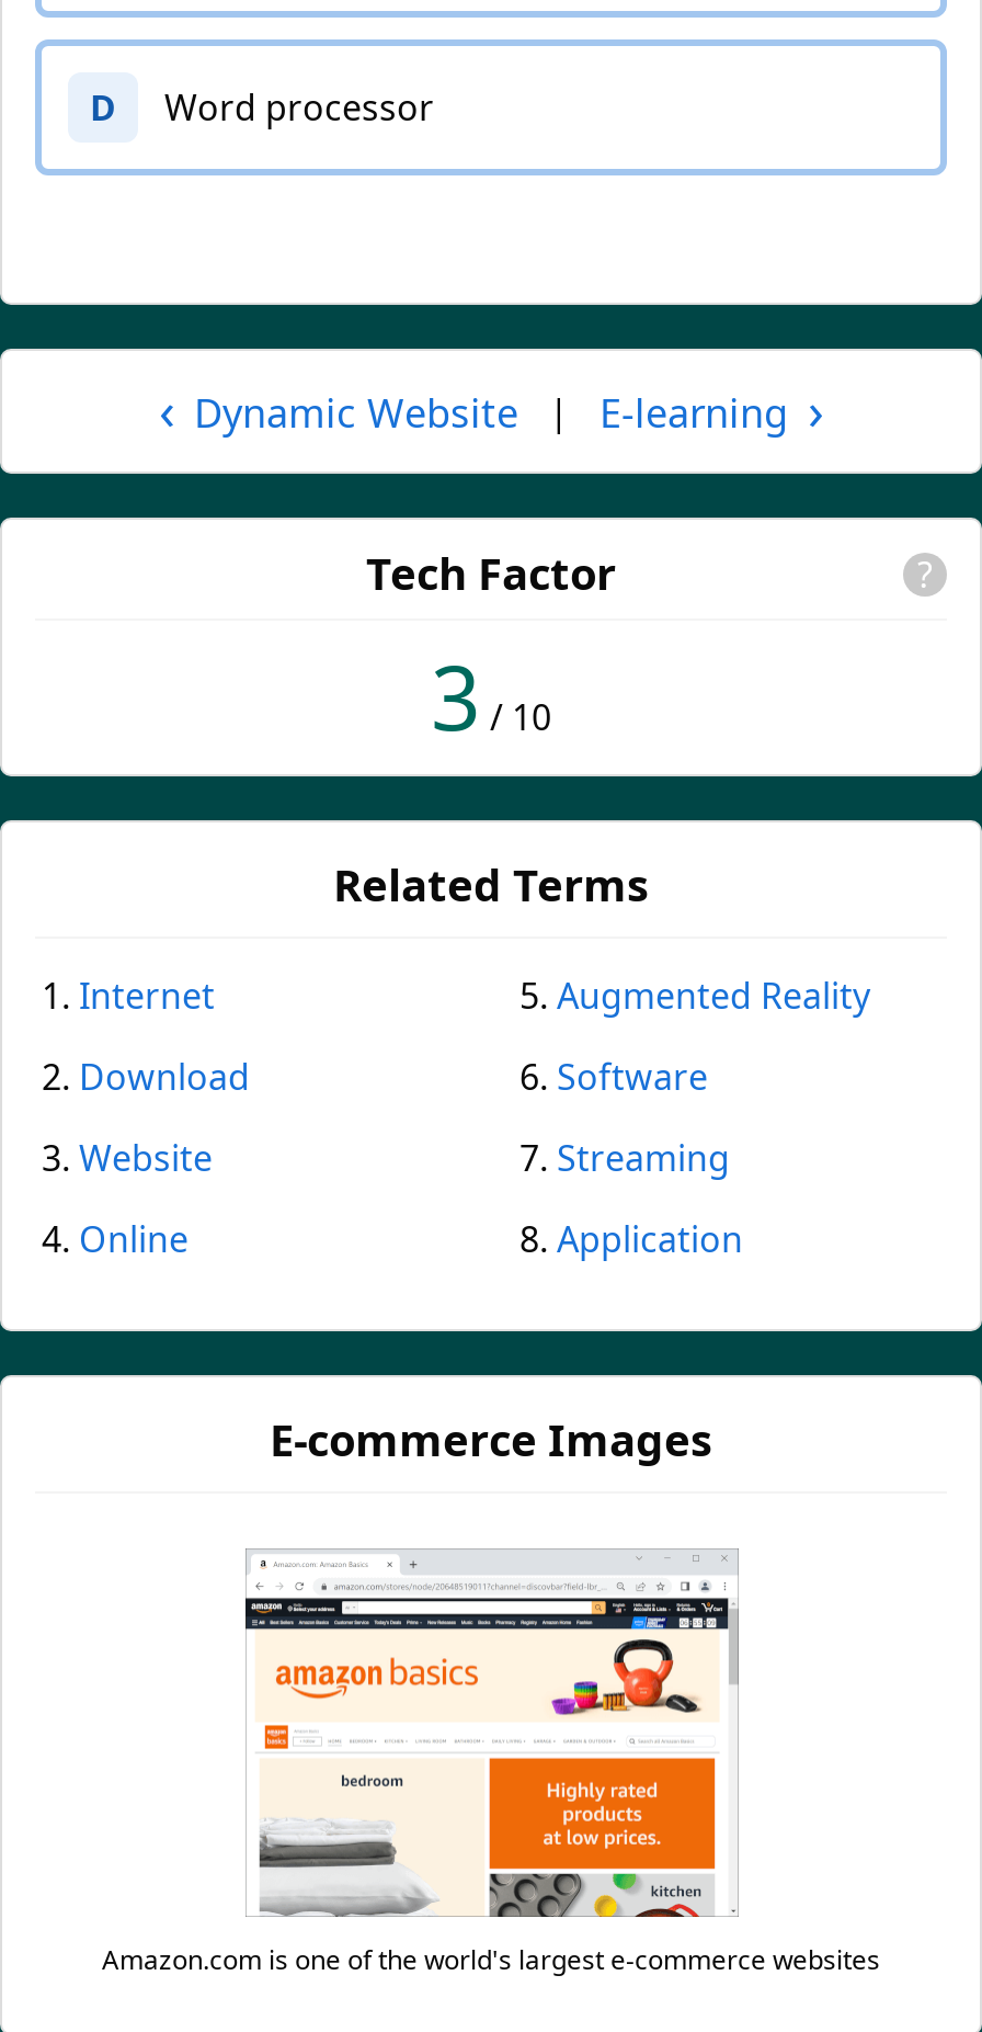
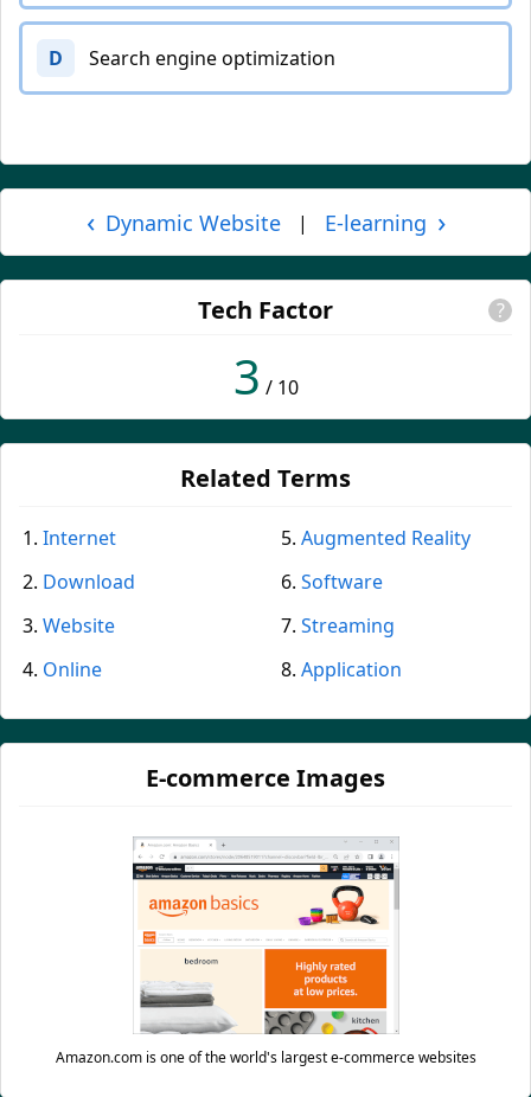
[164,83,434,132] Word processor -> [89,45,335,71] Search engine optimization

